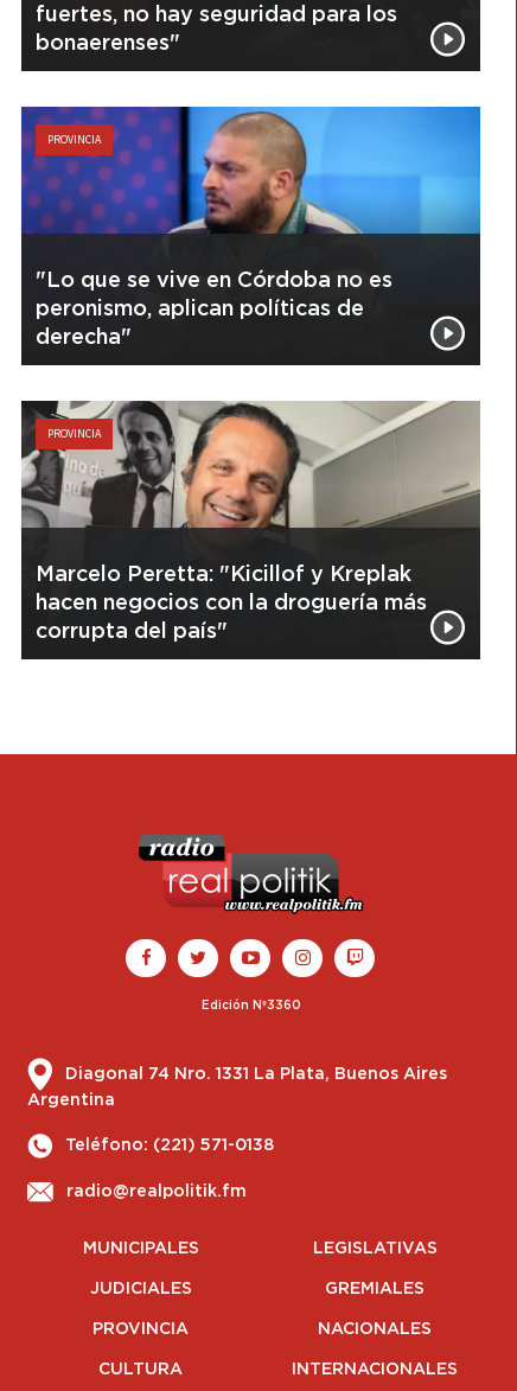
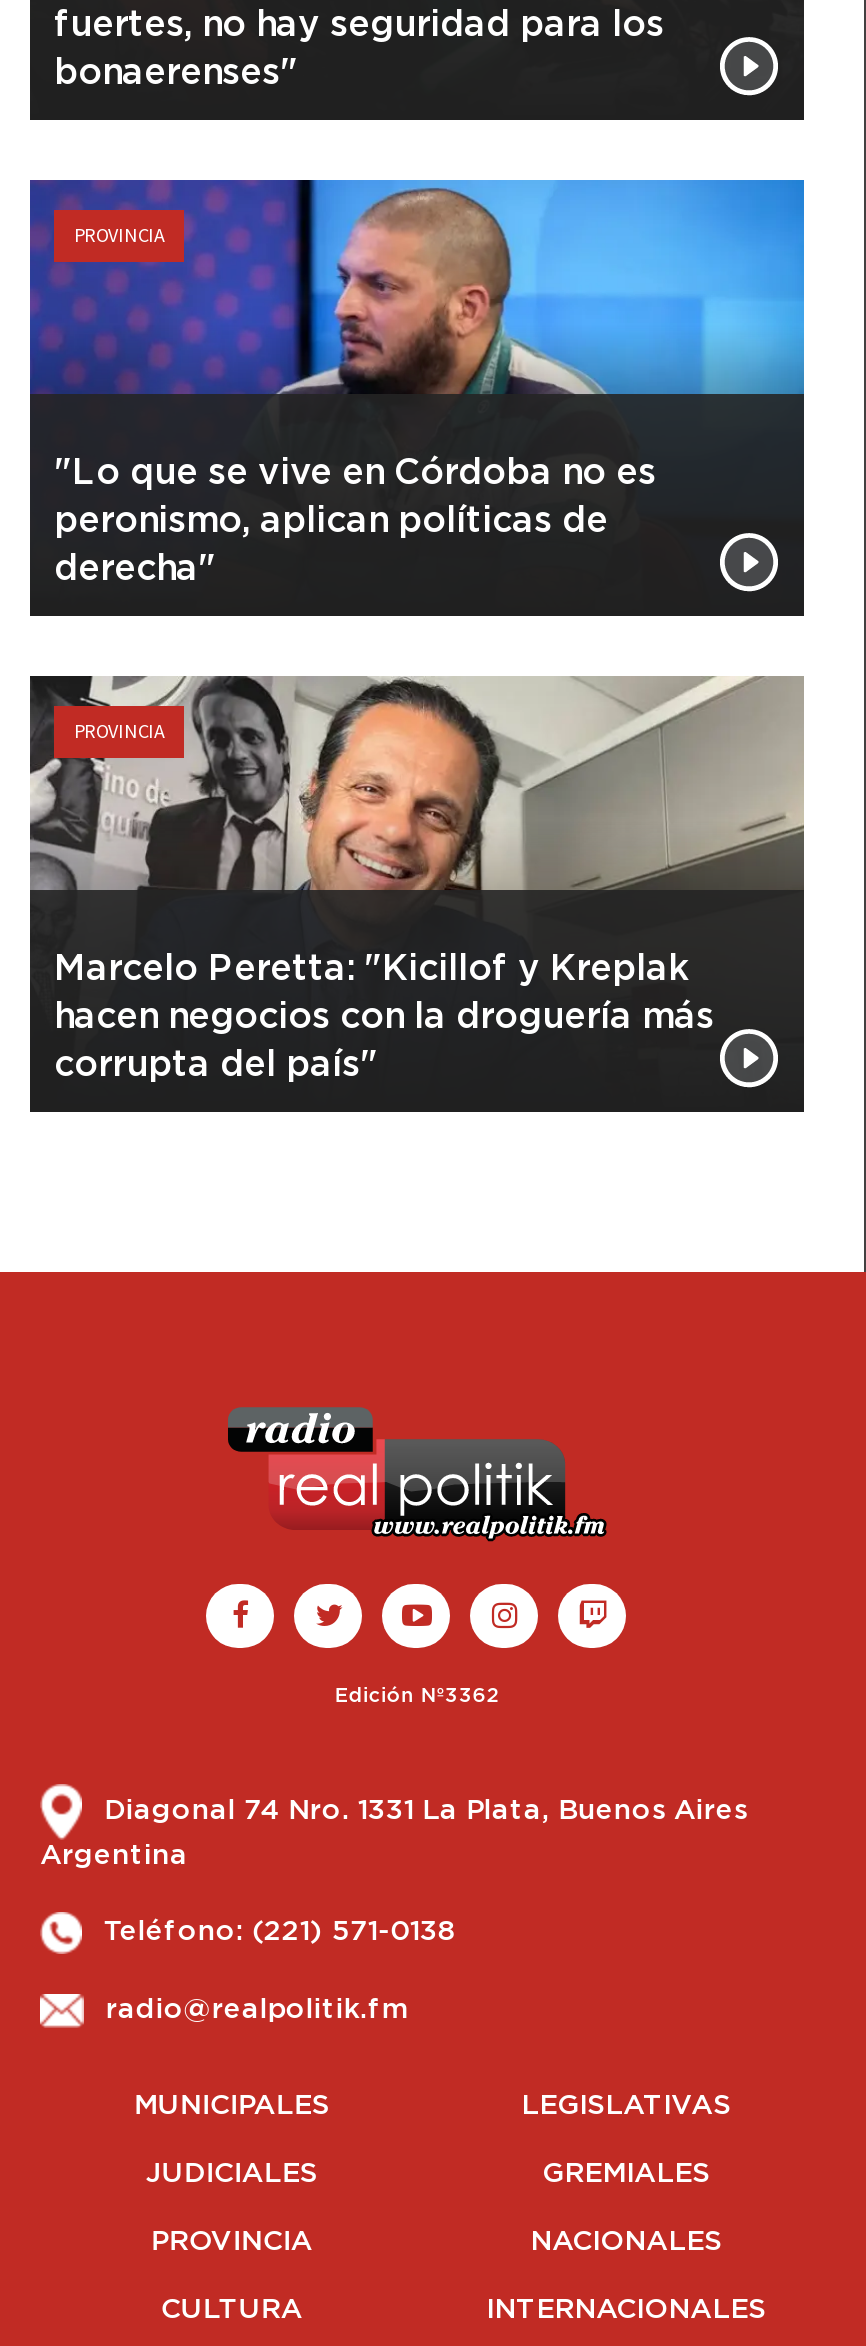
[201,1000,301,1012] Edición Nº3360 -> [334,1686,500,1706] Edición Nº3362

